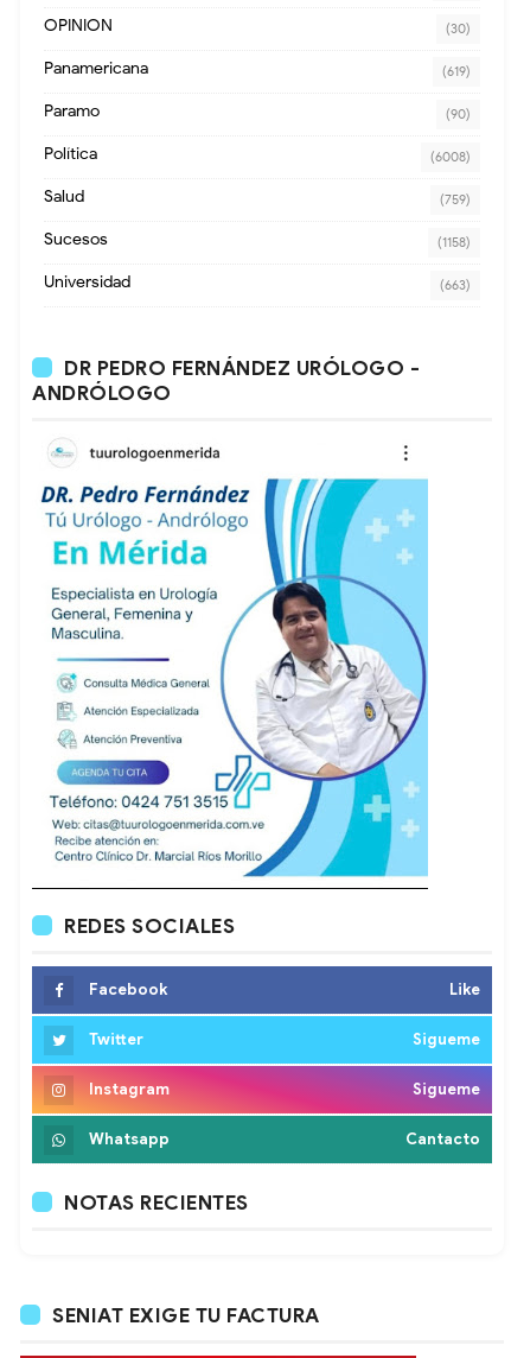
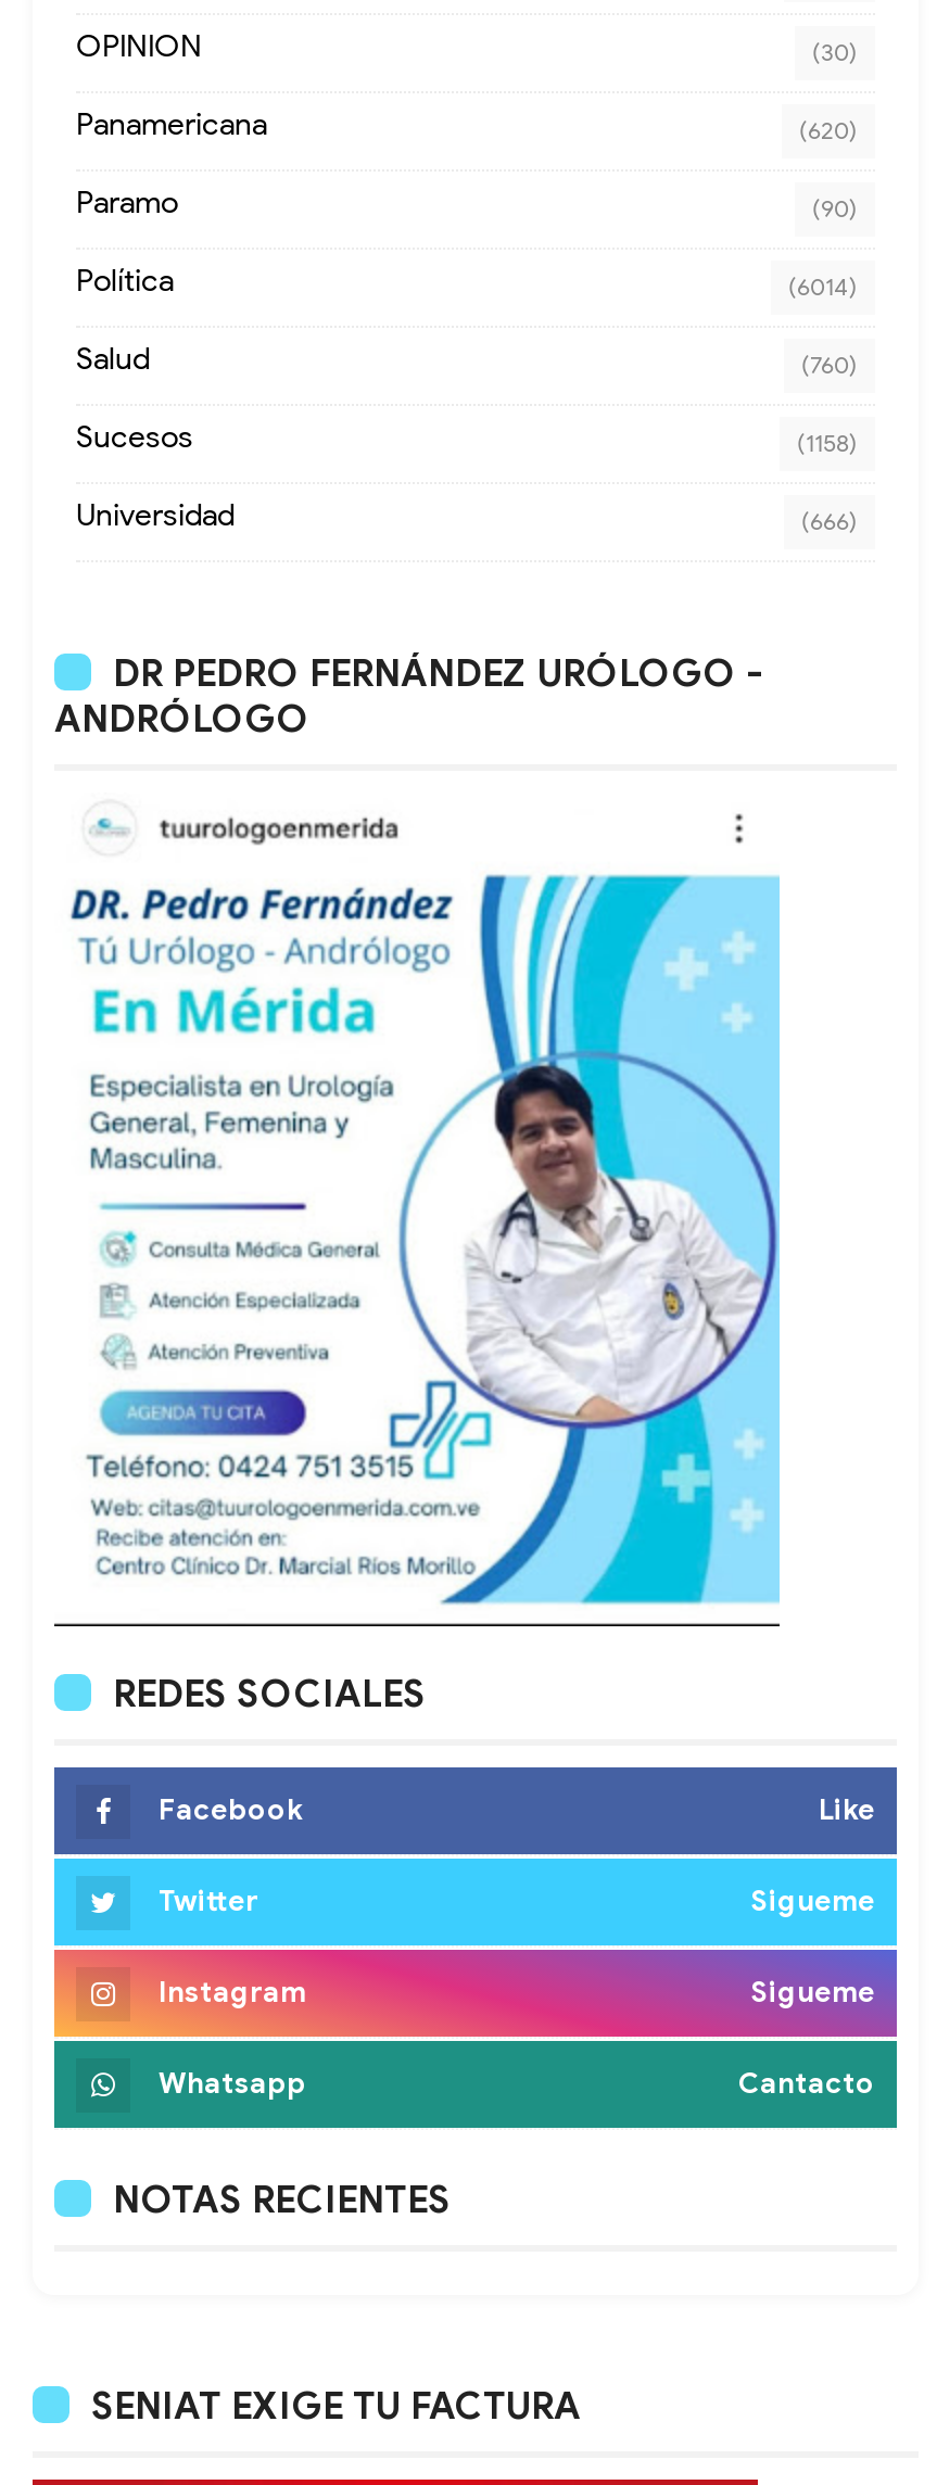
[442,63,471,80] (619) -> [799,115,858,146] (620)
[430,149,471,165] (6008) -> [788,272,858,302] (6014)
[440,191,471,208] (759) -> [801,350,858,380] (760)
[440,277,471,293] (663) -> [801,506,858,537] (666)

